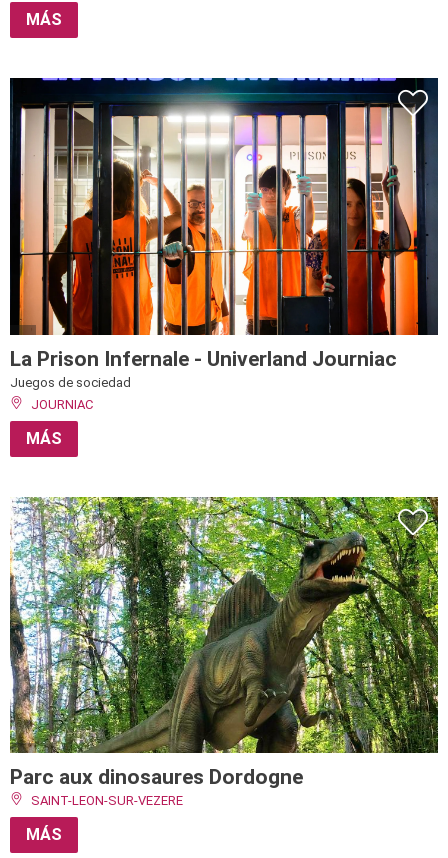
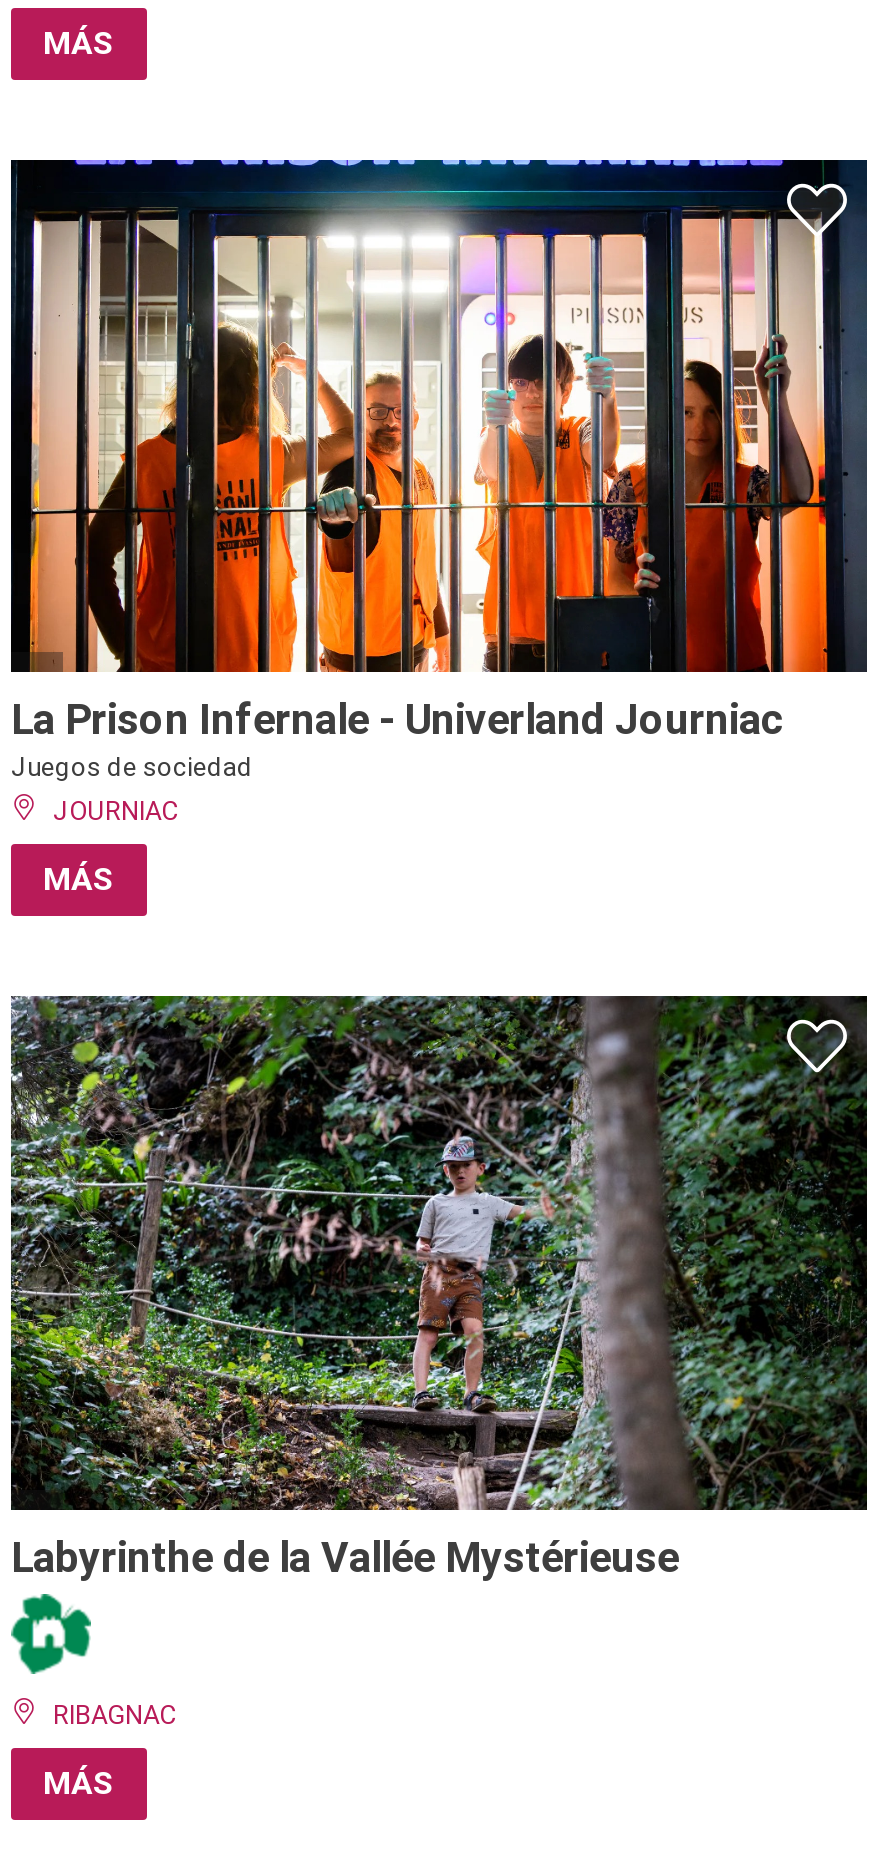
[9,496,439,808] [image] | Parc aux dinosaures Dordogne | SAINT-LEON-SUR-VEZERE -> [9,994,869,1731] [image] | Labyrinthe de la Vallée Mystérieuse | RIBAGNAC

